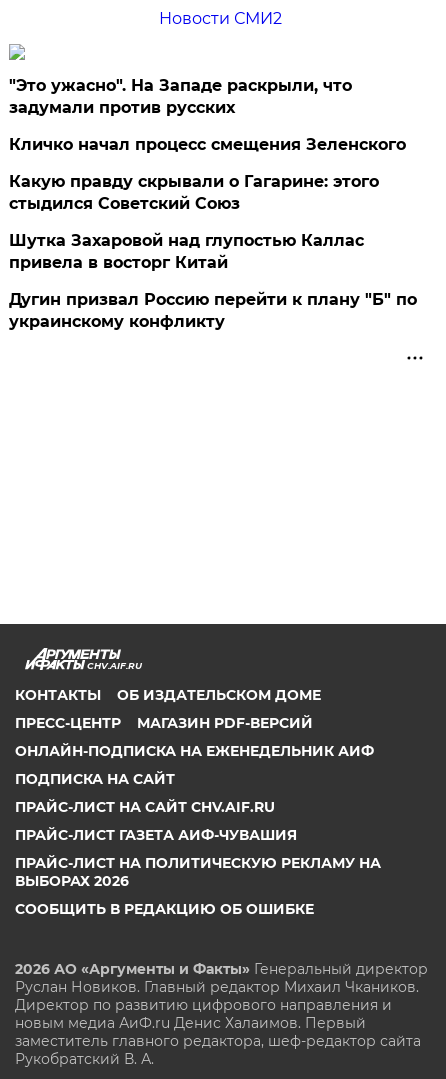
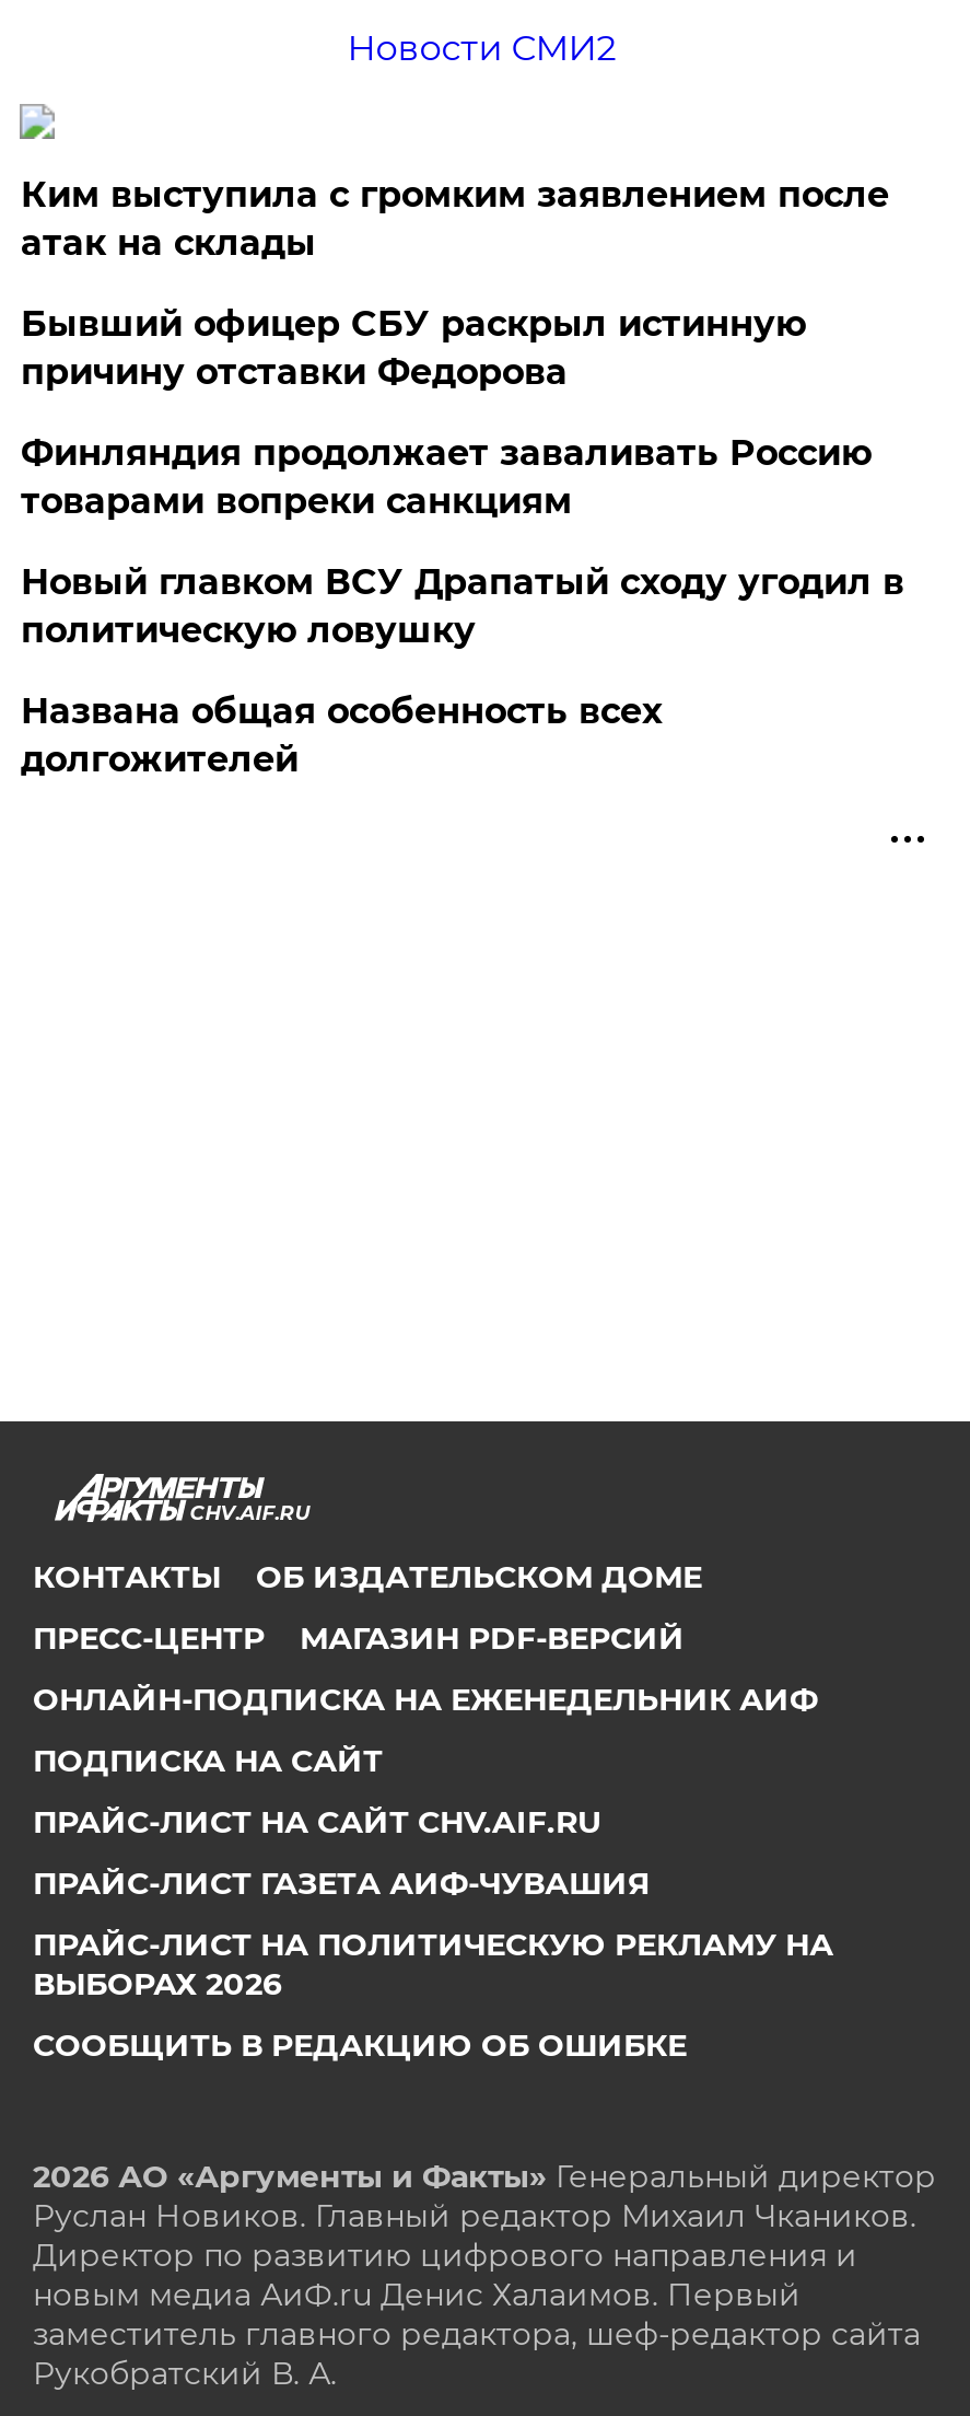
[9,76,352,117] "Это ужасно". На Западе раскрыли, что | задумали против русских -> [21,174,889,264] Ким выступила с громким заявлением после | атак на склады
[9,135,406,154] Кличко начал процесс смещения Зеленского -> [21,303,806,393] Бывший офицер СБУ раскрыл истинную | причину отставки Федорова
[9,172,379,213] Какую правду скрывали о Гагарине: этого | стыдился Советский Союз -> [21,432,871,522] Финляндия продолжает заваливать Россию | товарами вопреки санкциям
[9,231,364,272] Шутка Захаровой над глупостью Каллас | привела в восторг Китай -> [21,561,904,651] Новый главком ВСУ Драпатый сходу угодил в | политическую ловушку
[9,290,417,331] Дугин призвал Россию перейти к плану "Б" по | украинскому конфликту -> [21,690,661,780] Названа общая особенность всех | долгожителей

